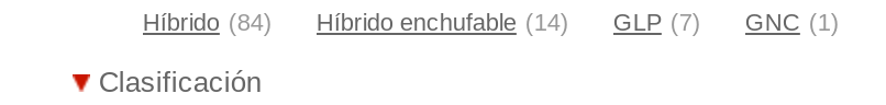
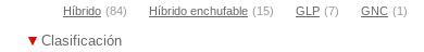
[316,10,569,36] Híbrido enchufable (14) -> [149,5,274,18] Híbrido enchufable (15)

